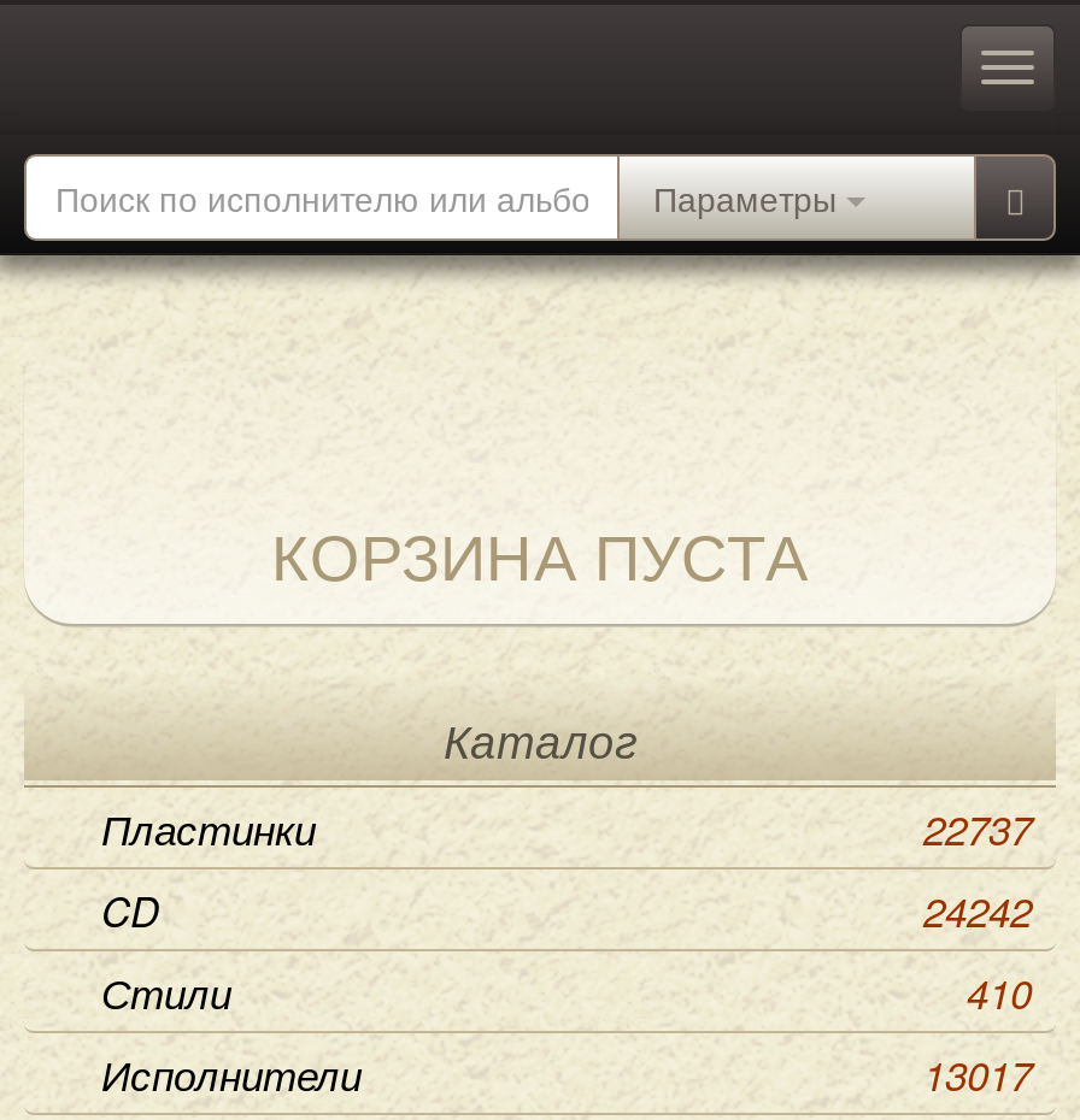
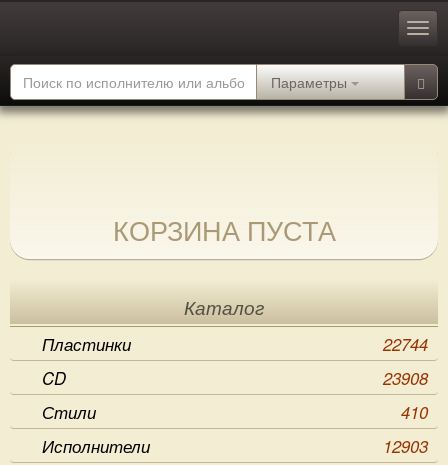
[923,800,1032,857] 22737 -> [383,332,428,356] 22744
[923,882,1032,939] 24242 -> [383,366,428,390] 23908
[923,1045,1032,1103] 13017 -> [383,434,428,458] 12903

